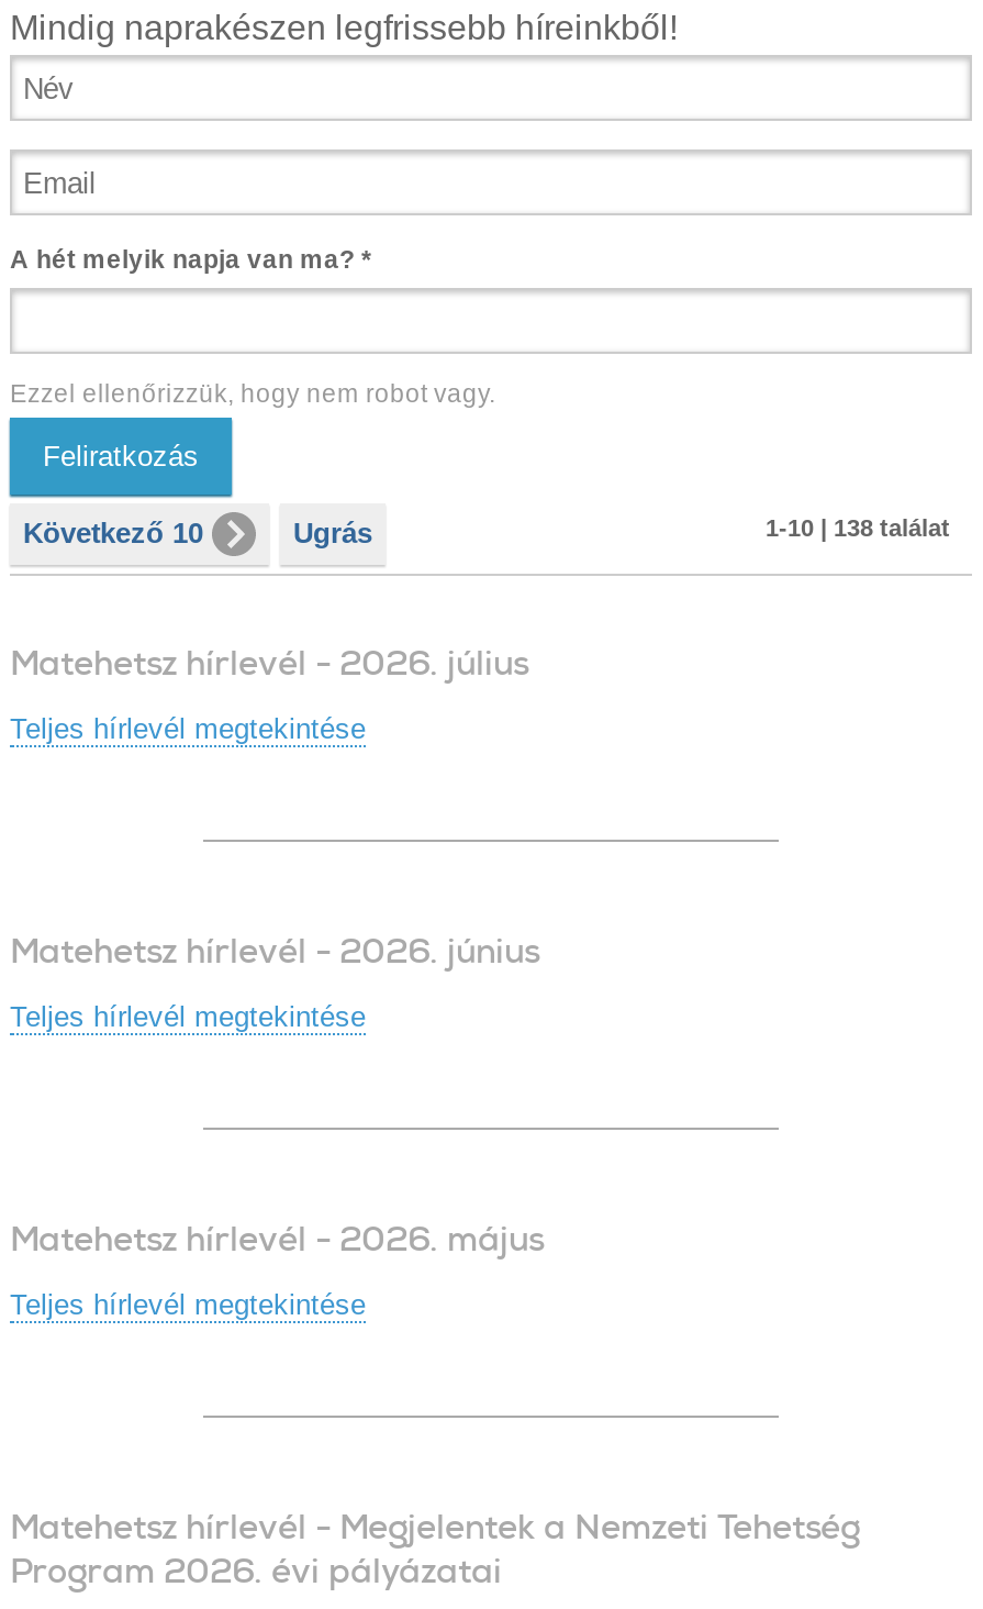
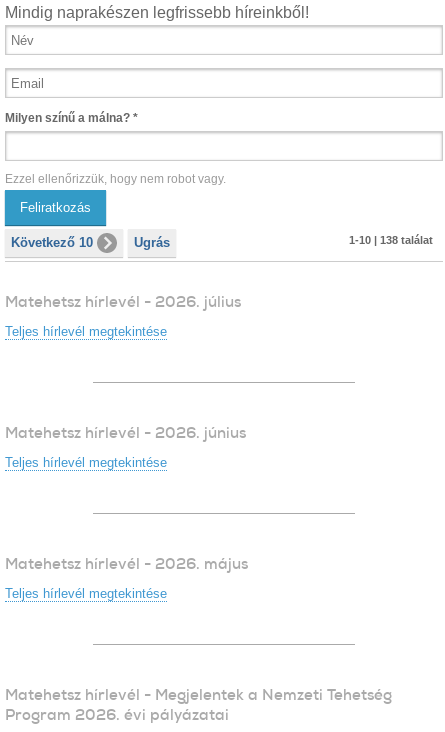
[10,246,372,273] A hét melyik napja van ma? * -> [5,112,138,124] Milyen színű a málna? *

